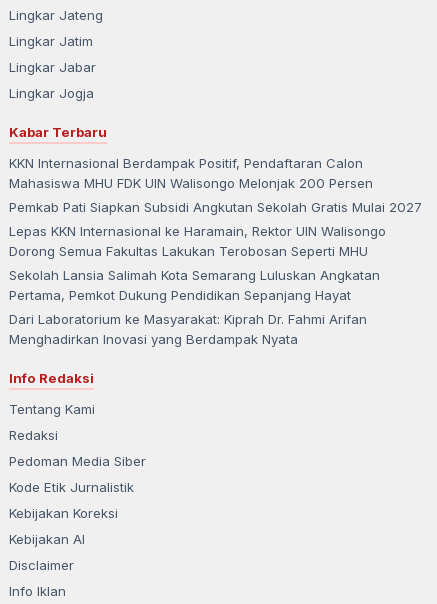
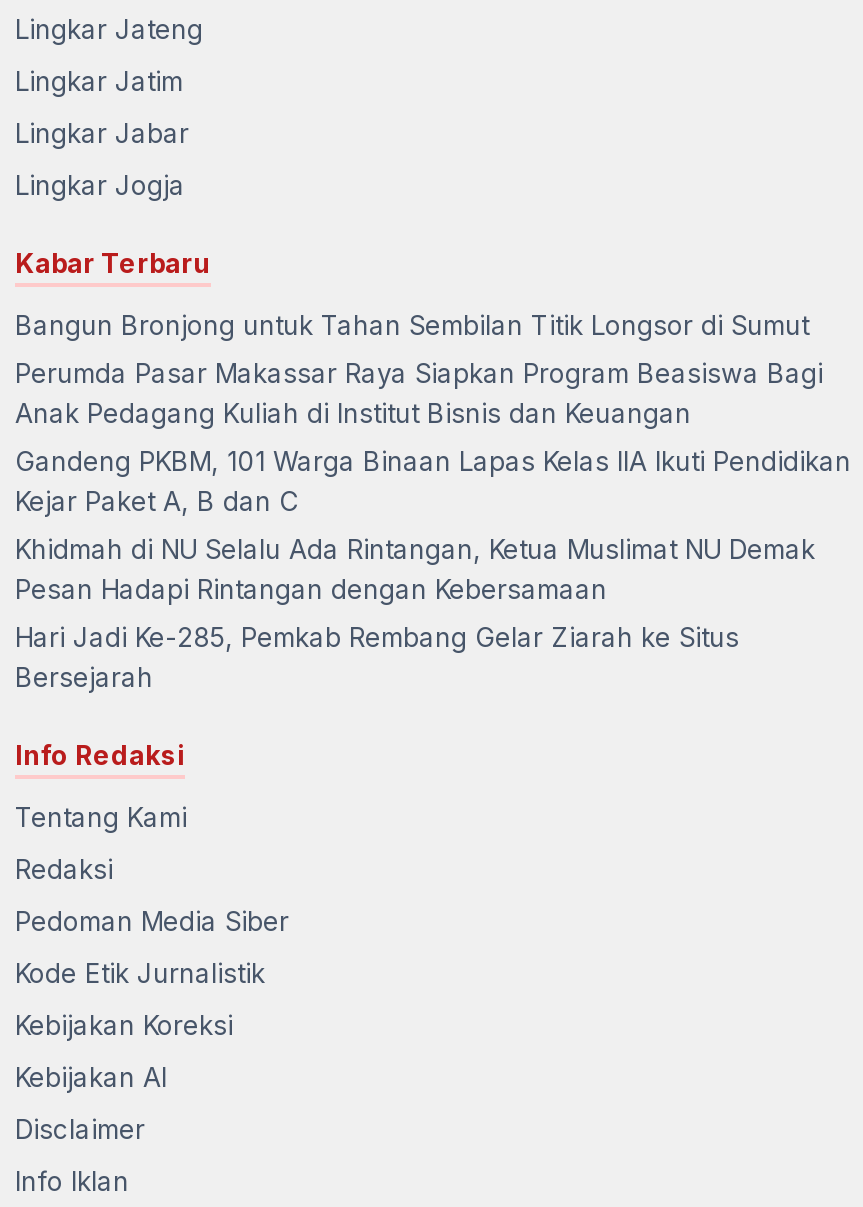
[9,155,373,191] KKN Internasional Berdampak Positif, Pendaftaran Calon | Mahasiswa MHU FDK UIN Walisongo Melonjak 200 Persen -> [15,308,809,340] Bangun Bronjong untuk Tahan Sembilan Titik Longsor di Sumut
[9,199,422,215] Pemkab Pati Siapkan Subsidi Angkutan Sekolah Gratis Mulai 2027 -> [15,356,823,428] Perumda Pasar Makassar Raya Siapkan Program Beasiswa Bagi | Anak Pedagang Kuliah di Institut Bisnis dan Keuangan
[9,223,386,259] Lepas KKN Internasional ke Haramain, Rektor UIN Walisongo | Dorong Semua Fakultas Lakukan Terobosan Seperti MHU -> [15,444,851,516] Gandeng PKBM, 101 Warga Binaan Lapas Kelas IIA Ikuti Pendidikan | Kejar Paket A, B dan C
[9,267,380,303] Sekolah Lansia Salimah Kota Semarang Luluskan Angkatan | Pertama, Pemkot Dukung Pendidikan Sepanjang Hayat -> [15,532,815,604] Khidmah di NU Selalu Ada Rintangan, Ketua Muslimat NU Demak | Pesan Hadapi Rintangan dengan Kebersamaan
[9,311,367,347] Dari Laboratorium ke Masyarakat: Kiprah Dr. Fahmi Arifan | Menghadirkan Inovasi yang Berdampak Nyata -> [15,620,739,692] Hari Jadi Ke-285, Pemkab Rembang Gelar Ziarah ke Situs | Bersejarah

